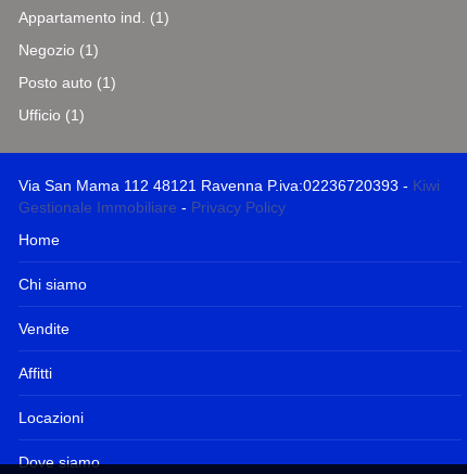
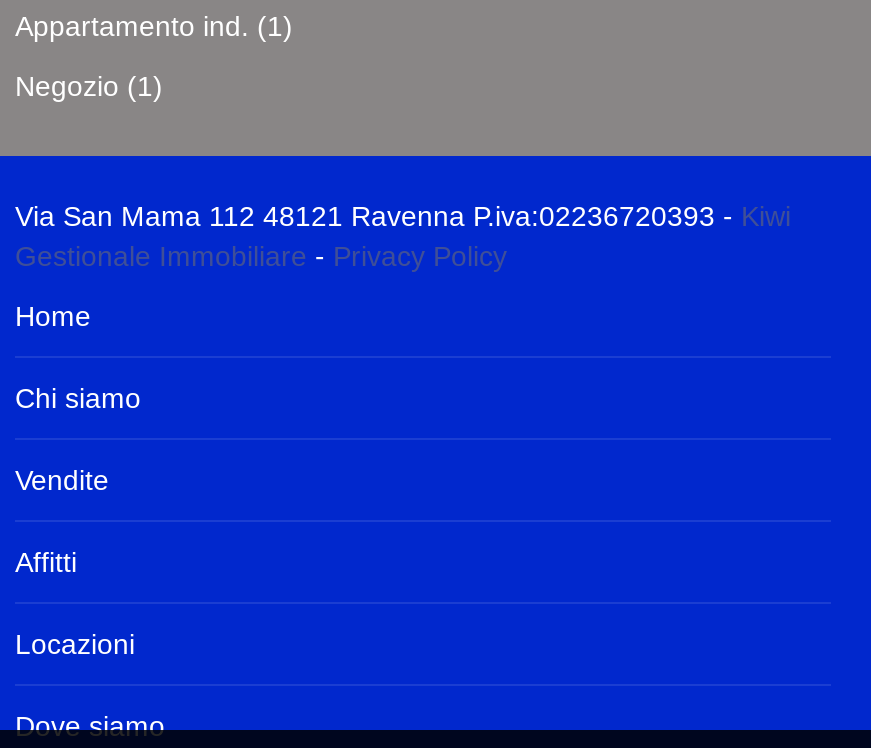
[18,74,116,123] Posto auto (1) | Ufficio (1) -> none

